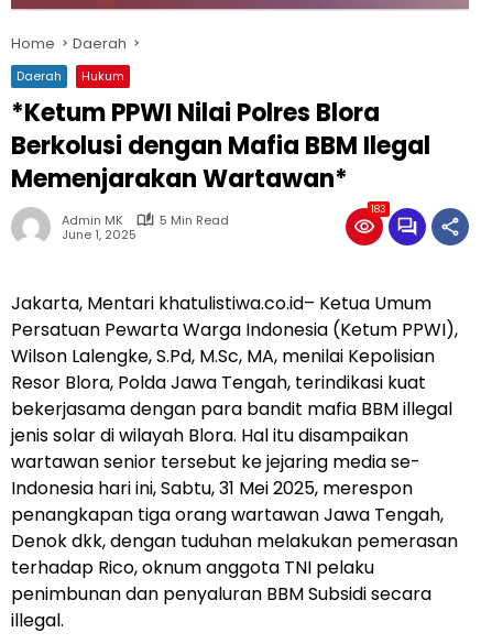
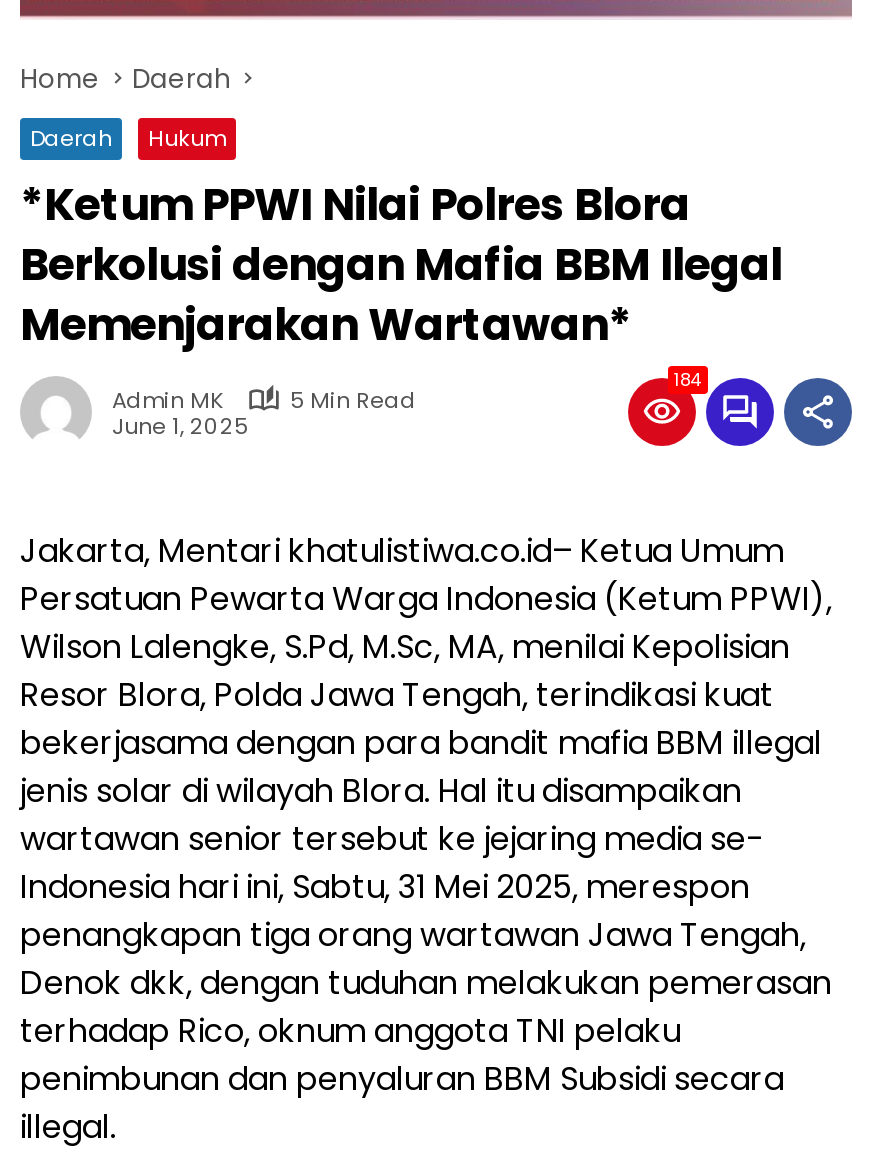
[371,203,386,216] 183 -> [674,368,702,392] 184

